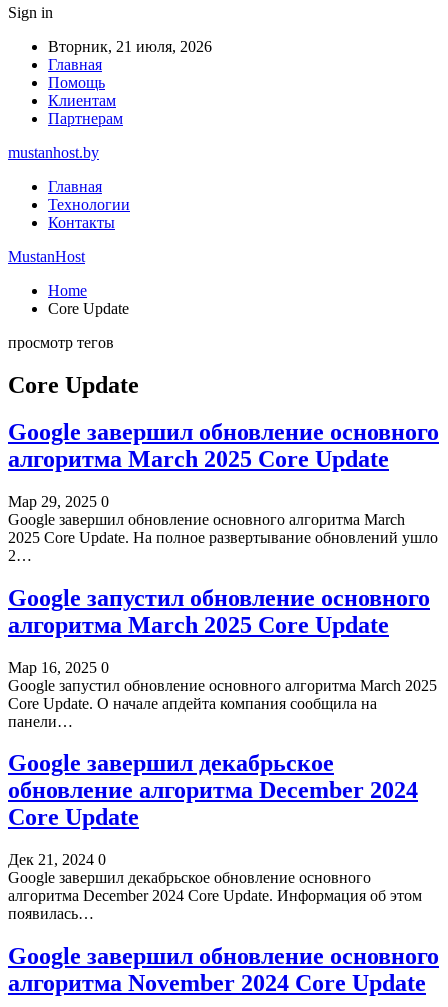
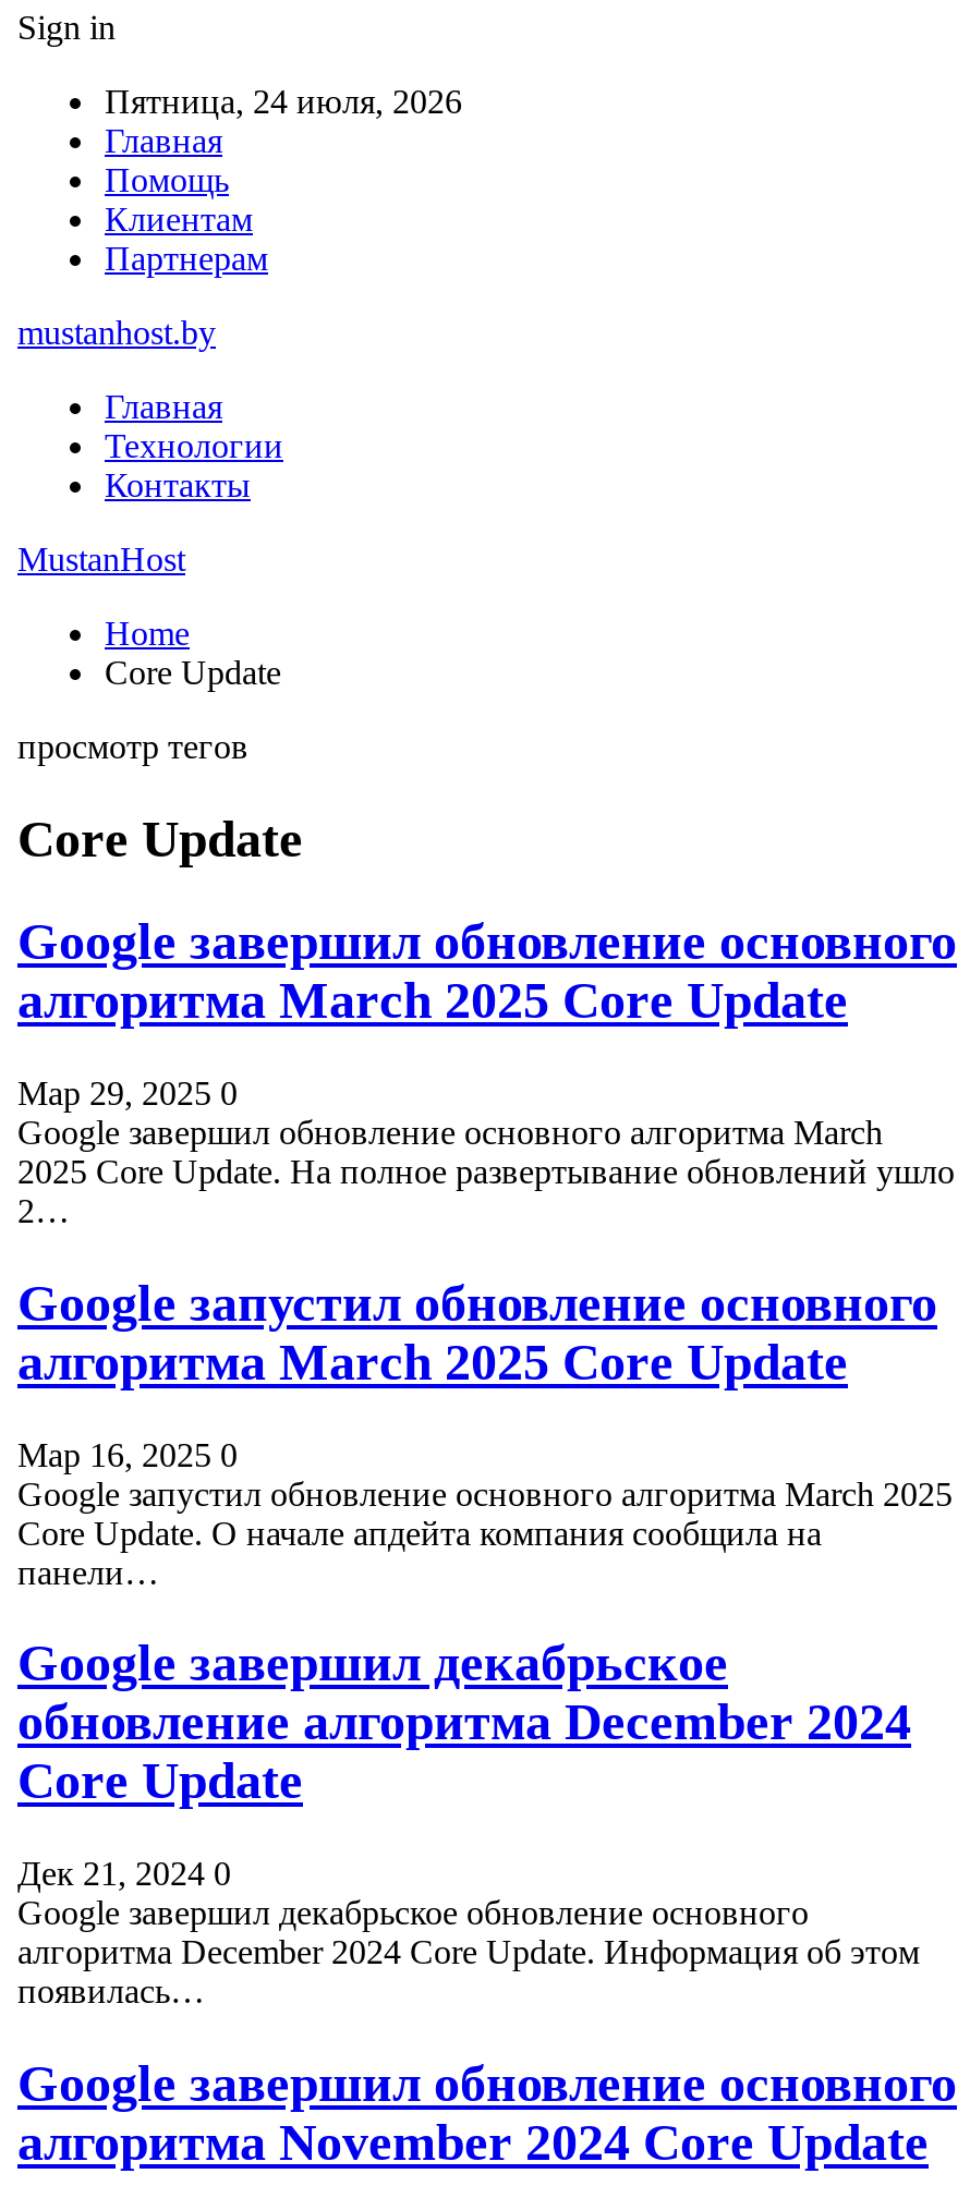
[48,38,212,55] Вторник, 21 июля, 2026 -> [105,83,462,120] Пятница, 24 июля, 2026

